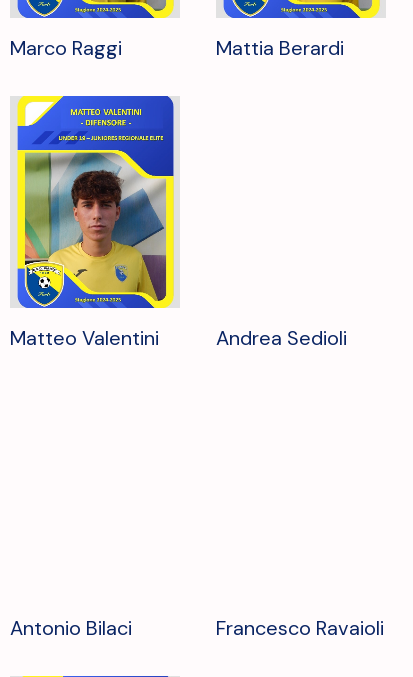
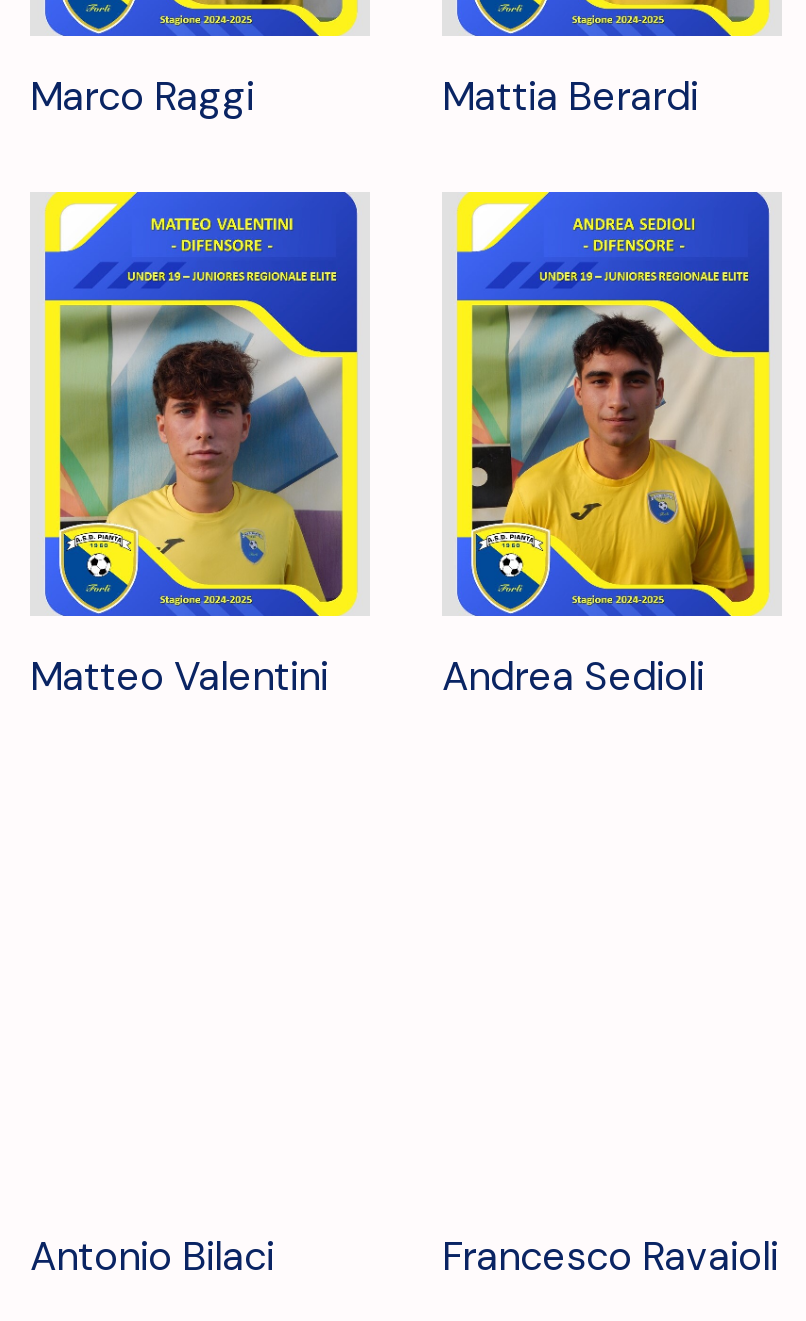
none -> [446,190,778,618] [image]

